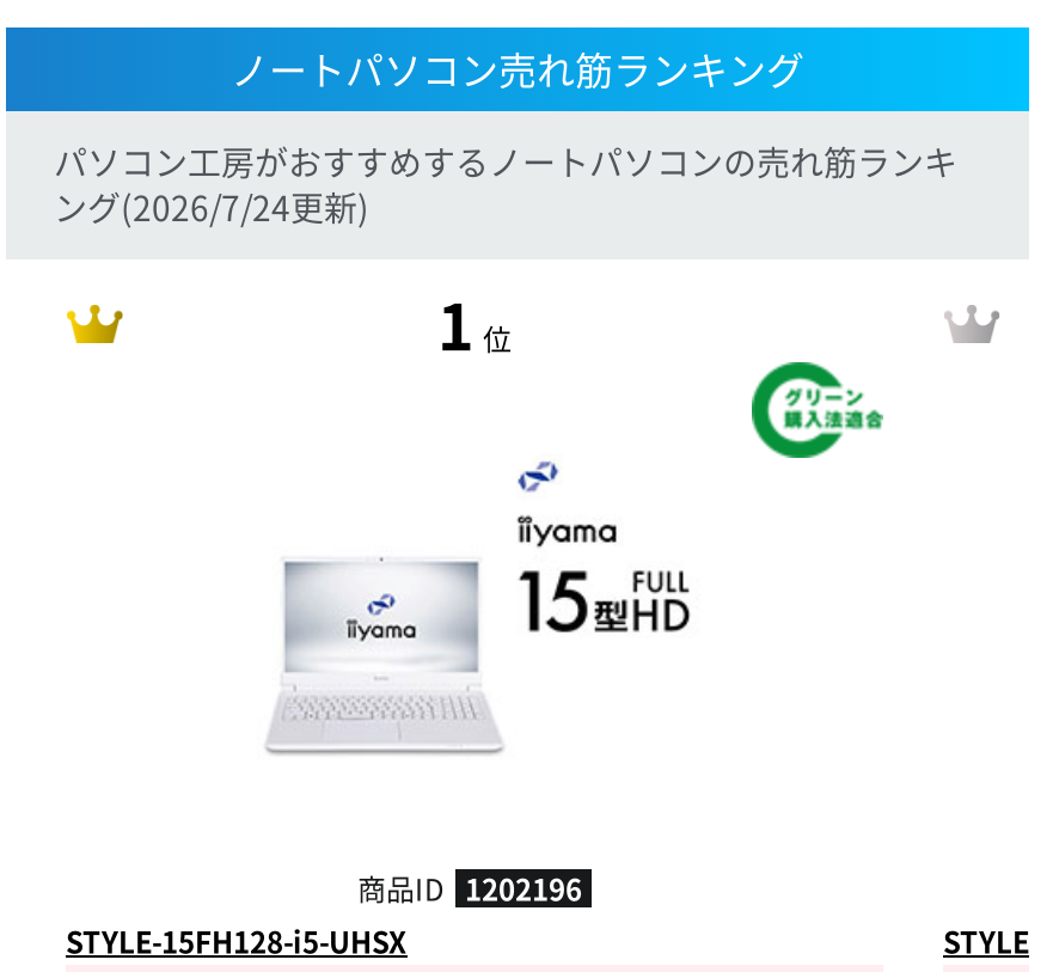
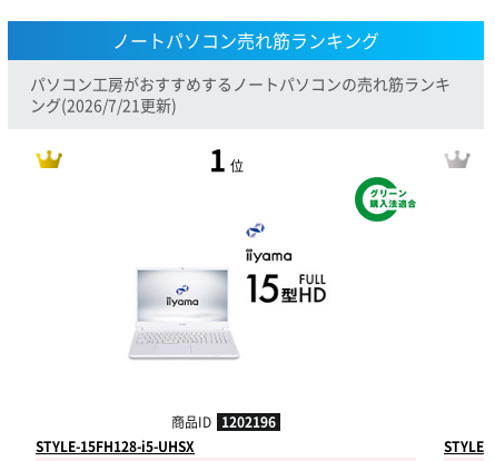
[54,183,369,231] ング(2026/7/24更新) -> [30,93,177,116] ング(2026/7/21更新)

